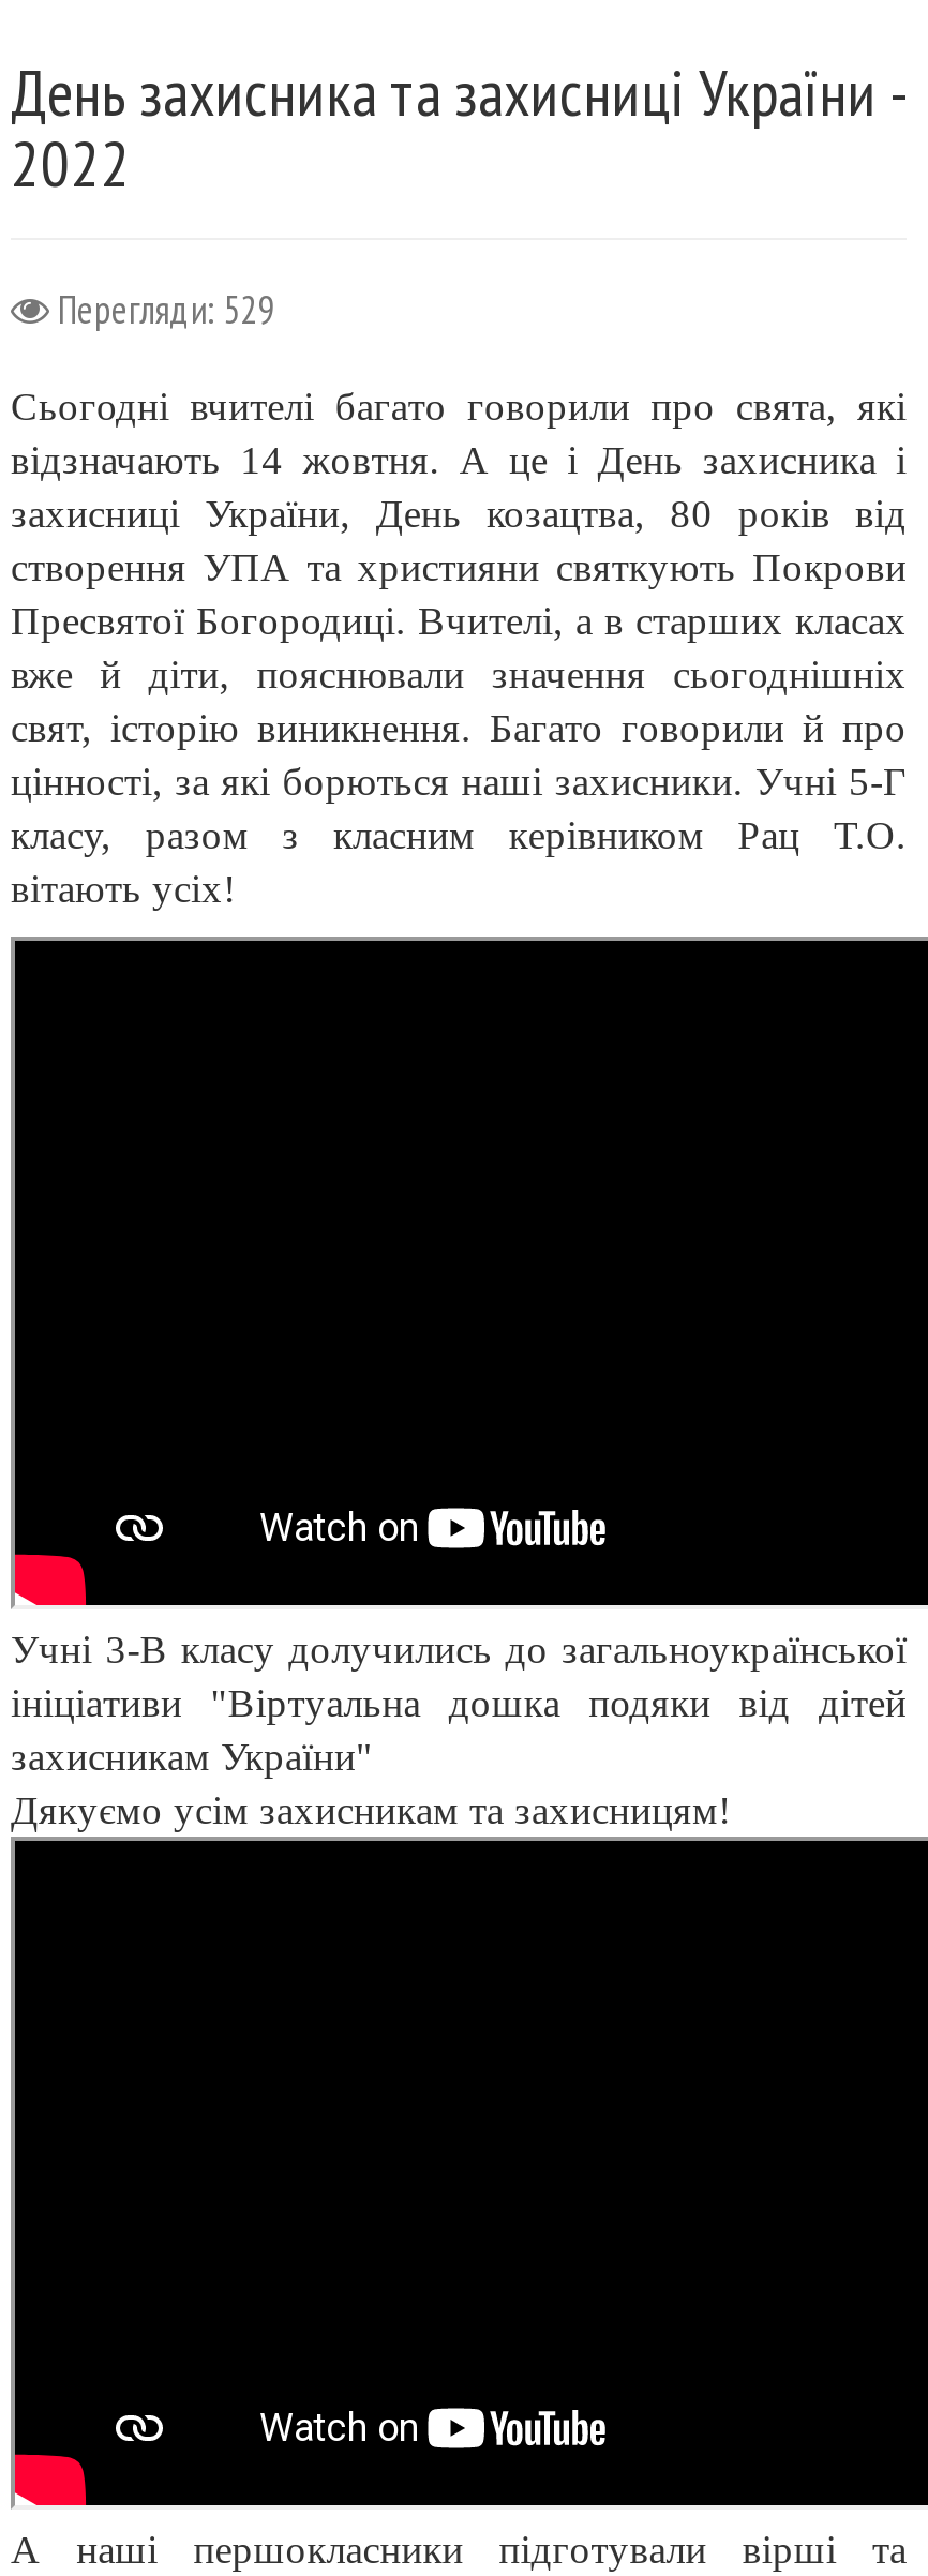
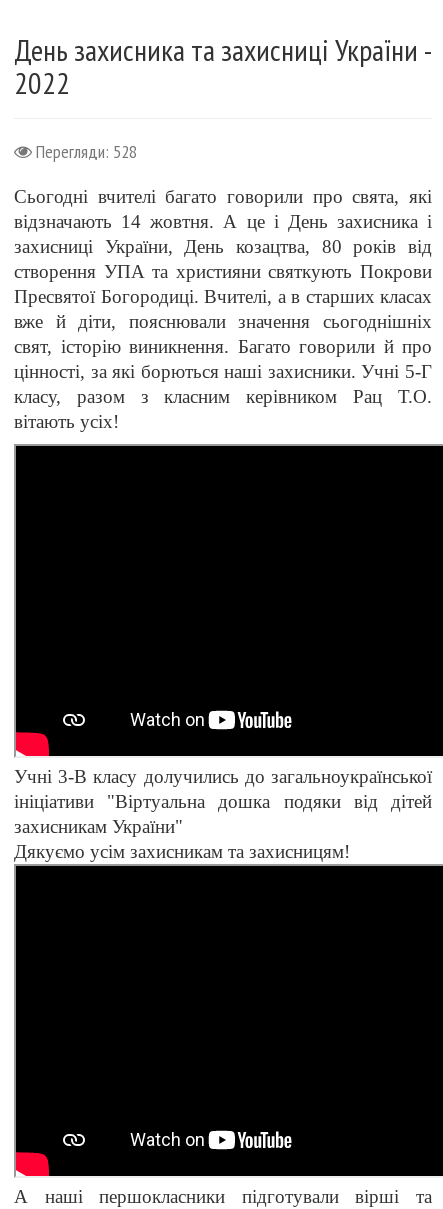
[58,285,274,334] Перегляди: 529 -> [36,140,137,163] Перегляди: 528

